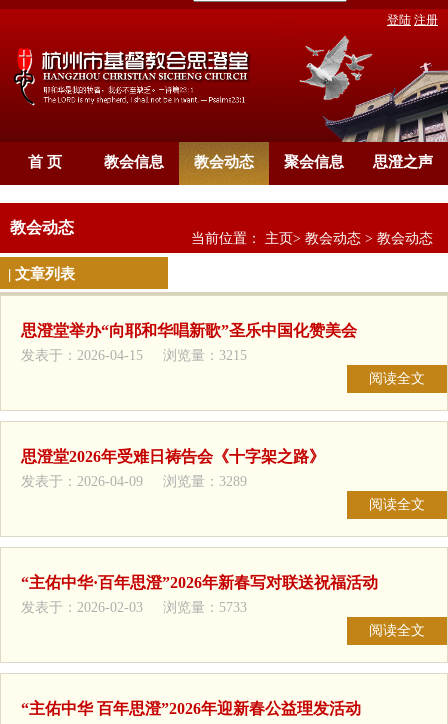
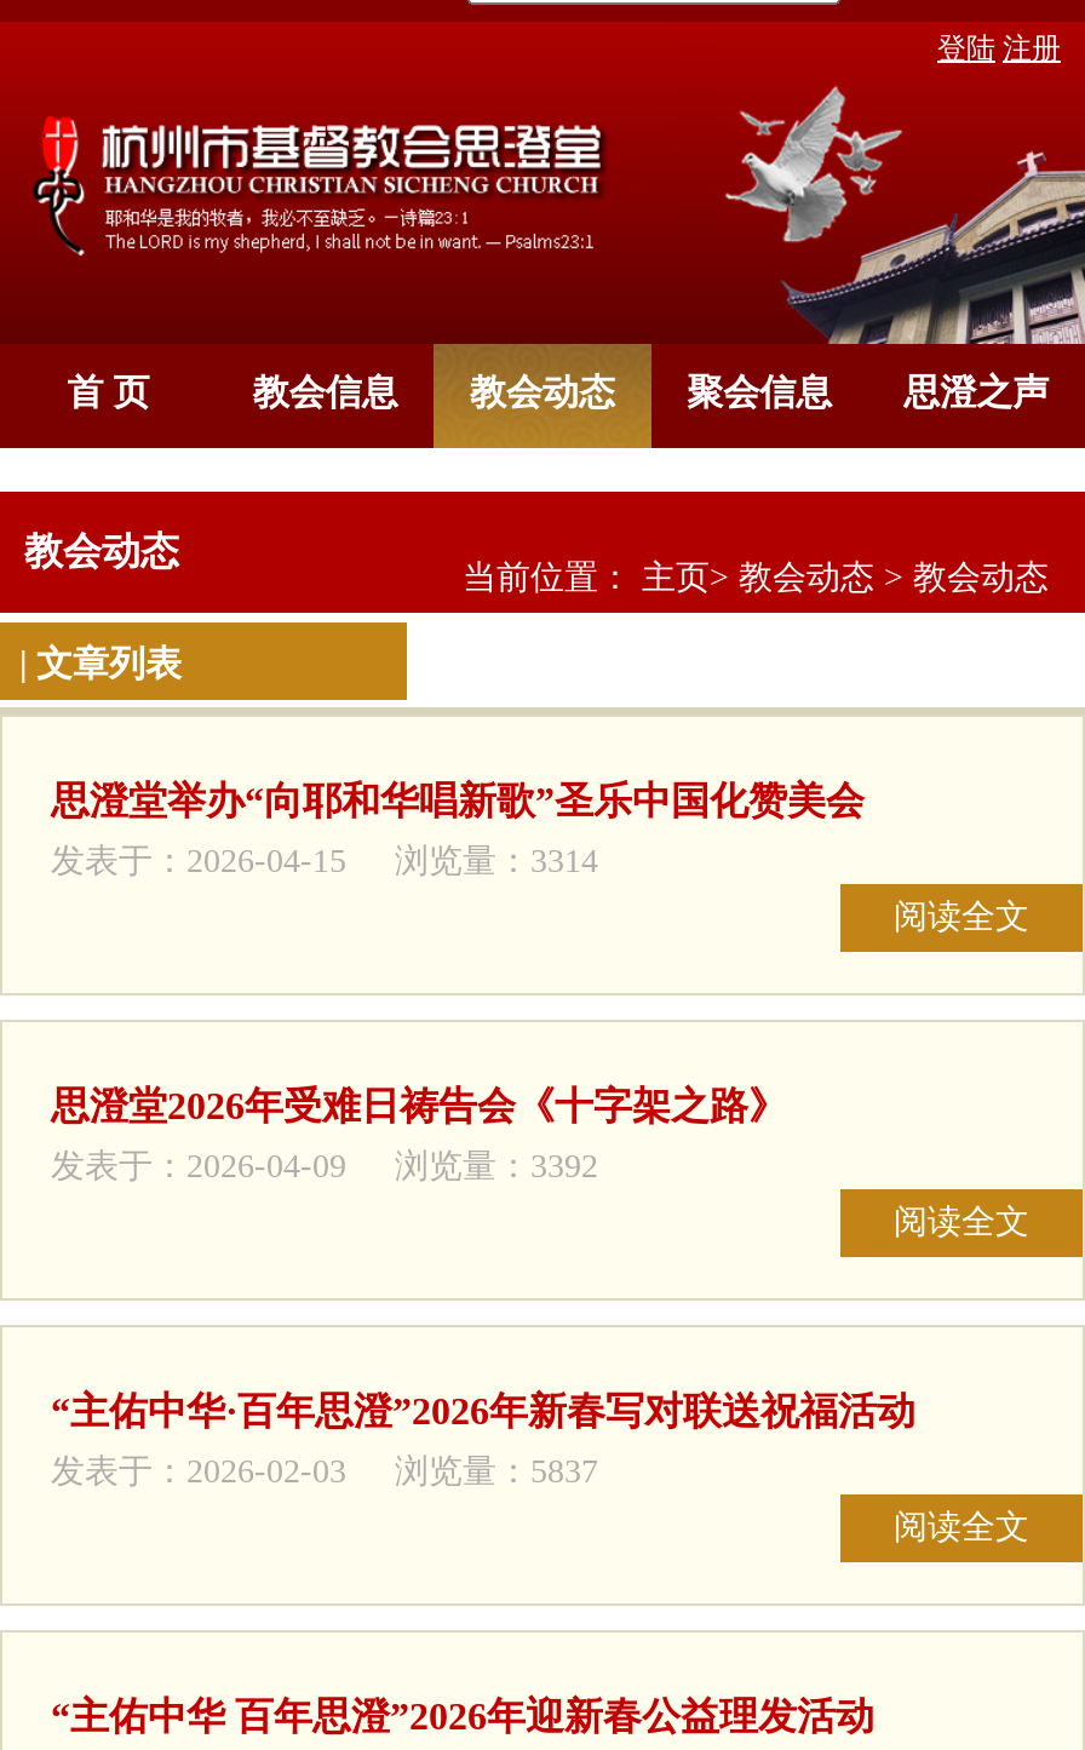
[21,348,247,363] 发表于：2026-04-15 浏览量：3215 -> [51,842,598,878] 发表于：2026-04-15 浏览量：3314
[21,474,247,489] 发表于：2026-04-09 浏览量：3289 -> [51,1147,598,1183] 发表于：2026-04-09 浏览量：3392
[21,600,247,615] 发表于：2026-02-03 浏览量：5733 -> [51,1452,598,1489] 发表于：2026-02-03 浏览量：5837

